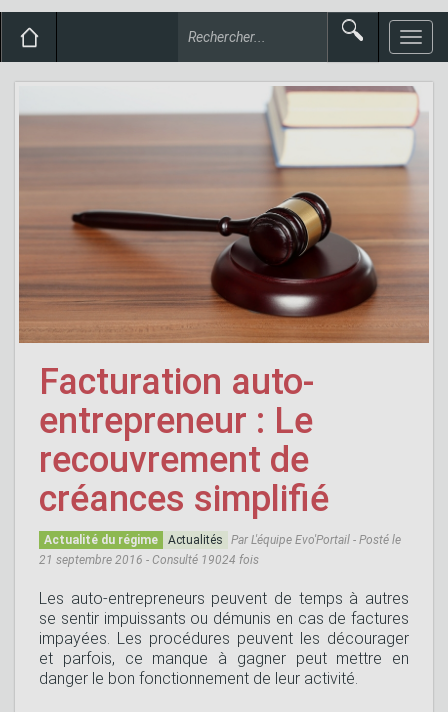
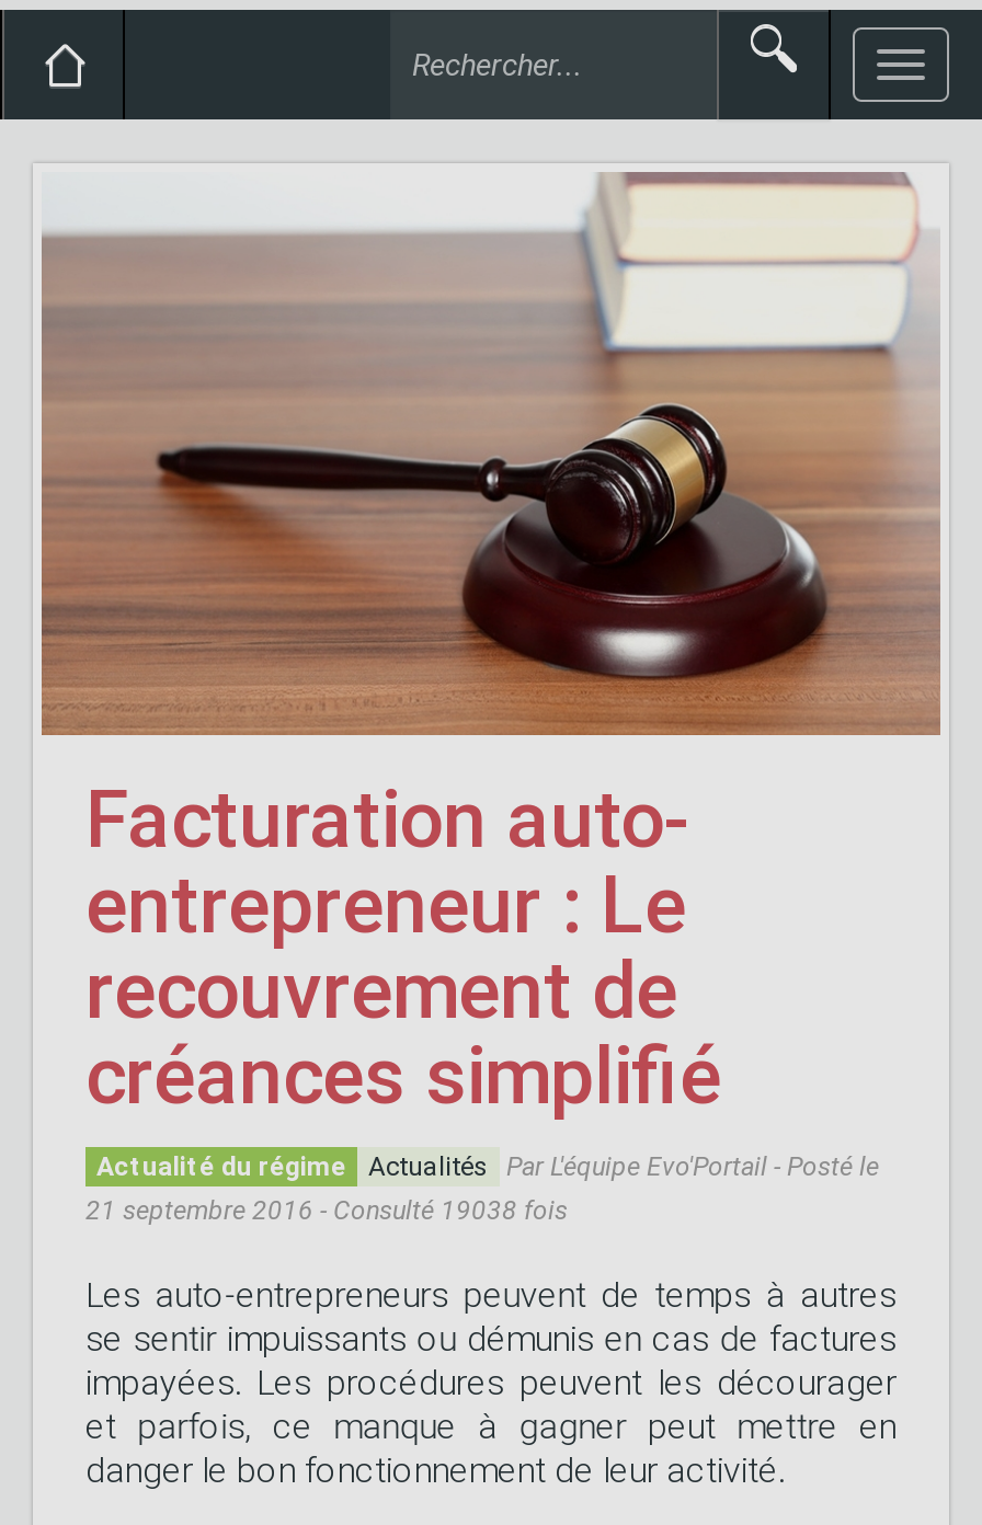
[39,553,259,567] 21 septembre 2016 - Consulté 19024 fois -> [85,1195,568,1225] 21 septembre 2016 - Consulté 19038 fois

